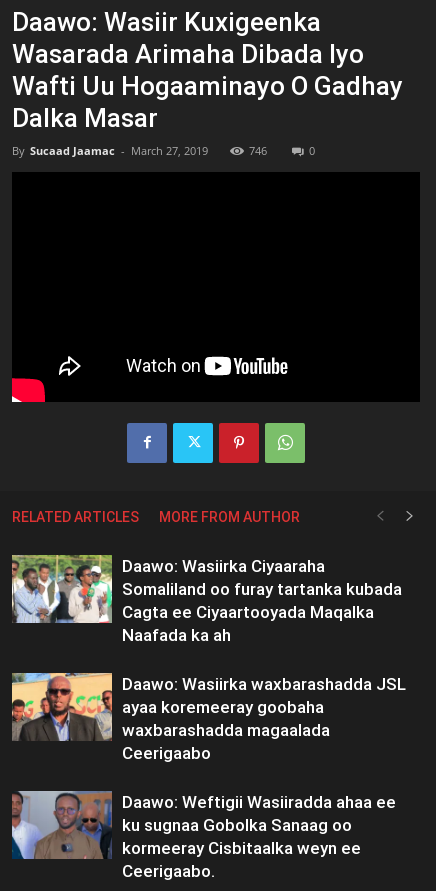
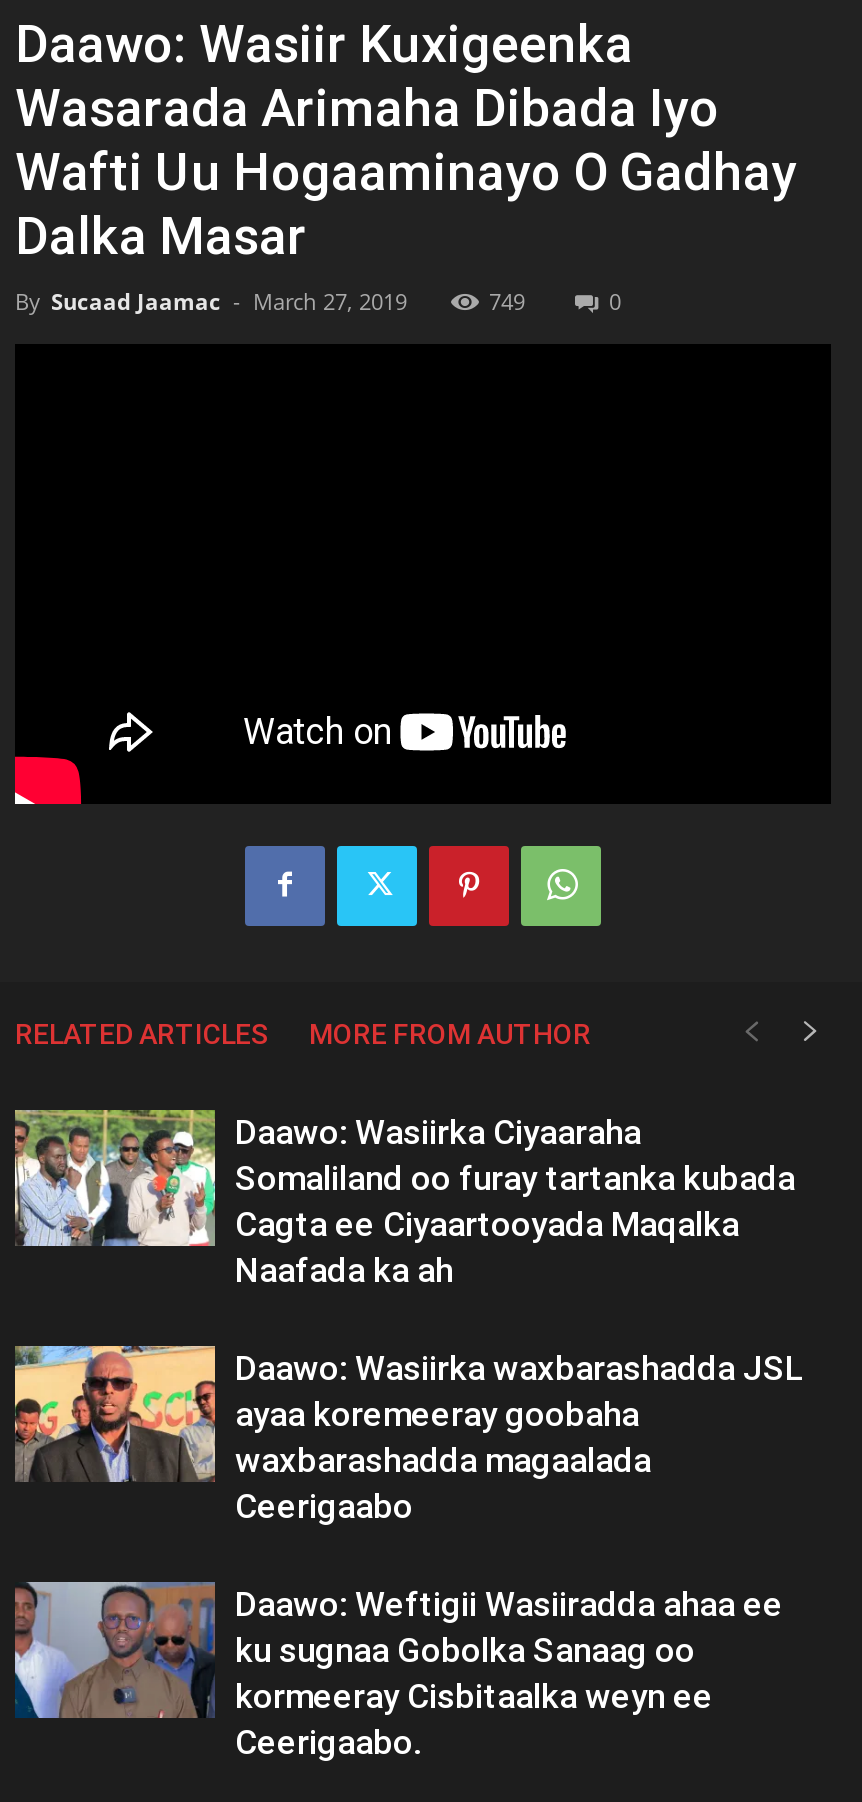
[249,143,267,158] 746 -> [489,286,525,316] 749

